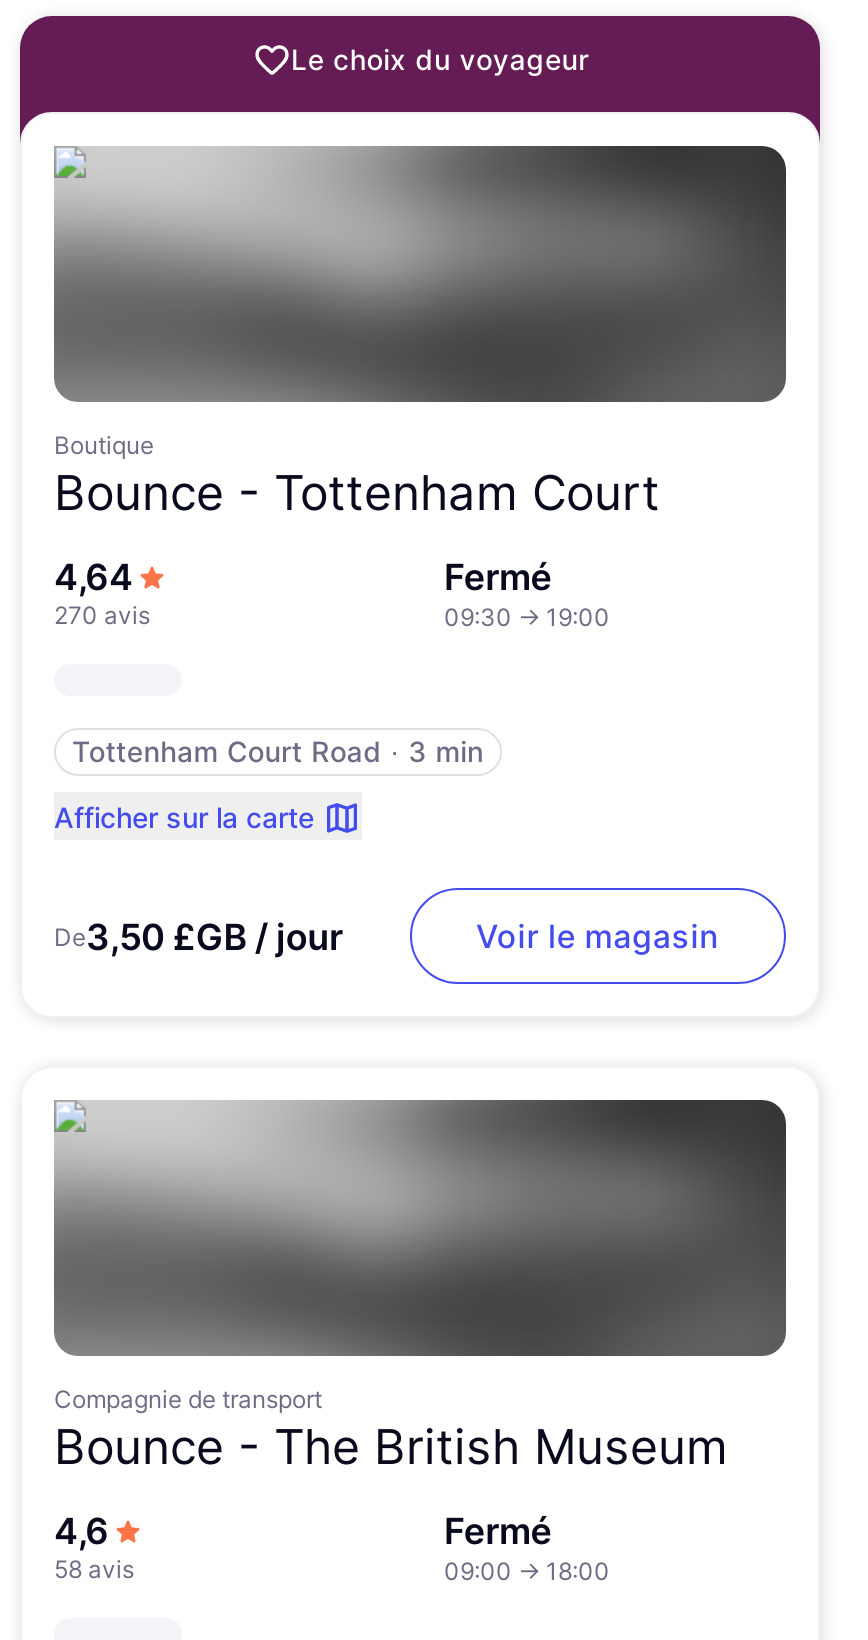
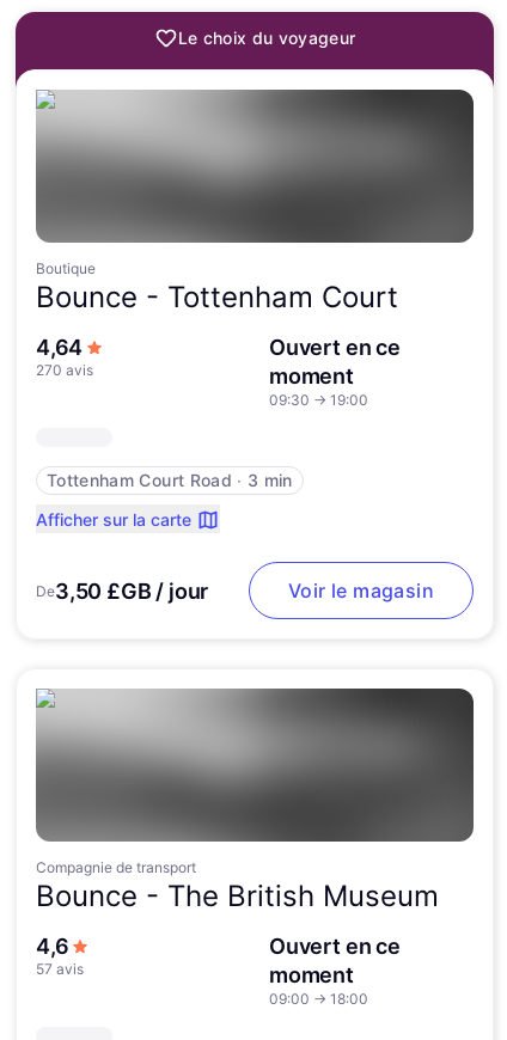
[444,556,552,598] Fermé -> [269,335,400,389] Ouvert en ce | moment
[444,1510,552,1552] Fermé -> [269,934,400,987] Ouvert en ce | moment
[54,1554,134,1584] 58 avis -> [36,960,84,978] 57 avis

